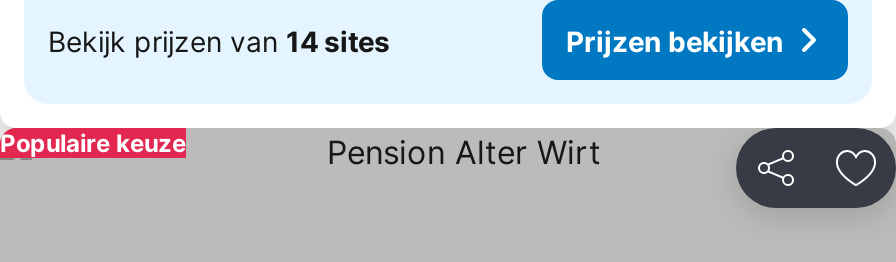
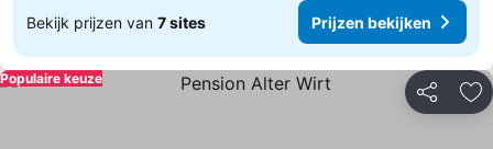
[48,23,390,57] Bekijk prijzen van 14 sites -> [26,13,206,31] Bekijk prijzen van 7 sites

